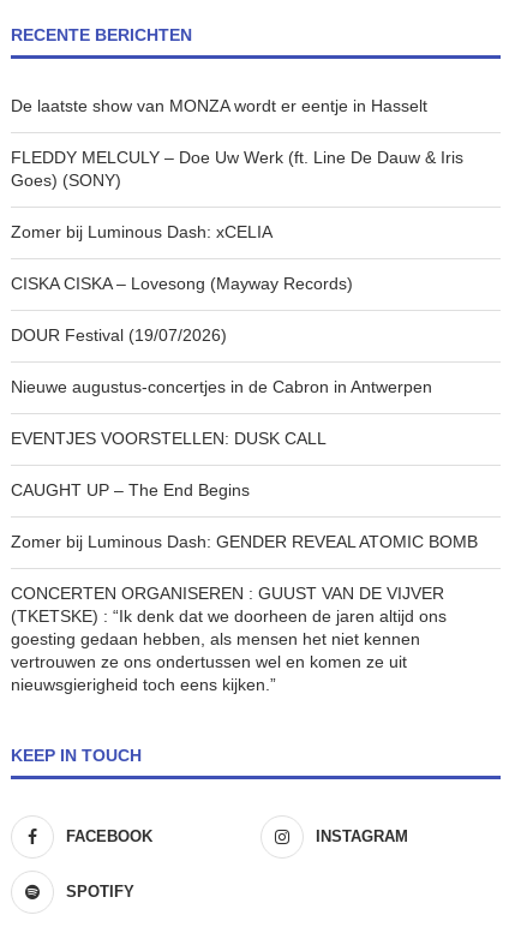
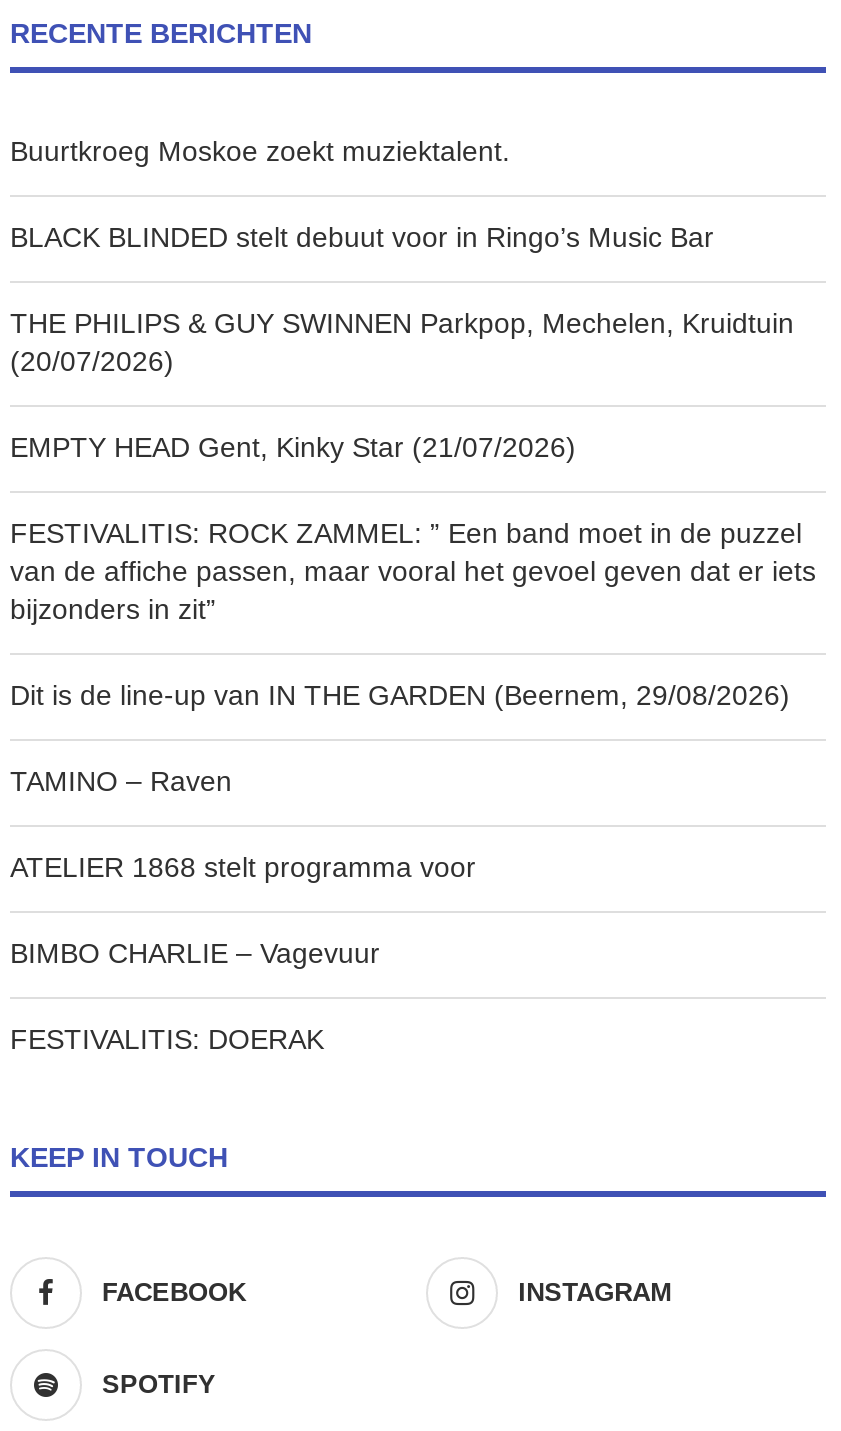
[11,97,427,116] De laatste show van MONZA wordt er eentje in Hasselt -> [10,136,510,168] Buurtkroeg Moskoe zoekt muziektalent.
[11,148,463,190] FLEDDY MELCULY – Doe Uw Werk (ft. Line De Dauw & Iris | Goes) (SONY) -> [10,222,714,254] BLACK BLINDED stelt debuut voor in Ringo’s Music Bar
[11,223,273,242] Zomer bij Luminous Dash: xCELIA -> [10,308,794,378] THE PHILIPS & GUY SWINNEN Parkpop, Mechelen, Kruidtuin | (20/07/2026)
[11,274,353,293] CISKA CISKA – Lovesong (Mayway Records) -> [10,432,576,464] EMPTY HEAD Gent, Kinky Star (21/07/2026)
[11,326,227,345] DOUR Festival (19/07/2026) -> [10,518,816,626] FESTIVALITIS: ROCK ZAMMEL: ” Een band moet in de puzzel | van de affiche passen, maar vooral het gevoel geven dat er iets | bijzonders in zit”
[11,378,432,397] Nieuwe augustus-concertjes in de Cabron in Antwerpen -> [10,680,790,712] Dit is de line-up van IN THE GARDEN (Beernem, 29/08/2026)
[11,429,327,448] EVENTJES VOORSTELLEN: DUSK CALL -> [10,766,232,798] TAMINO – Raven
[11,481,250,500] CAUGHT UP – The End Begins -> [10,852,476,884] ATELIER 1868 stelt programma voor
[11,532,478,552] Zomer bij Luminous Dash: GENDER REVEAL ATOMIC BOMB -> [10,938,380,970] BIMBO CHARLIE – Vagevuur
[11,584,447,695] CONCERTEN ORGANISEREN : GUUST VAN DE VIJVER | (TKETSKE) : “Ik denk dat we doorheen de jaren altijd ons | goesting gedaan hebben, als mensen het niet kennen | vertrouwen ze ons ondertussen wel en komen ze uit | nieuwsgierigheid toch eens kijken.” -> [10,1024,324,1056] FESTIVALITIS: DOERAK

